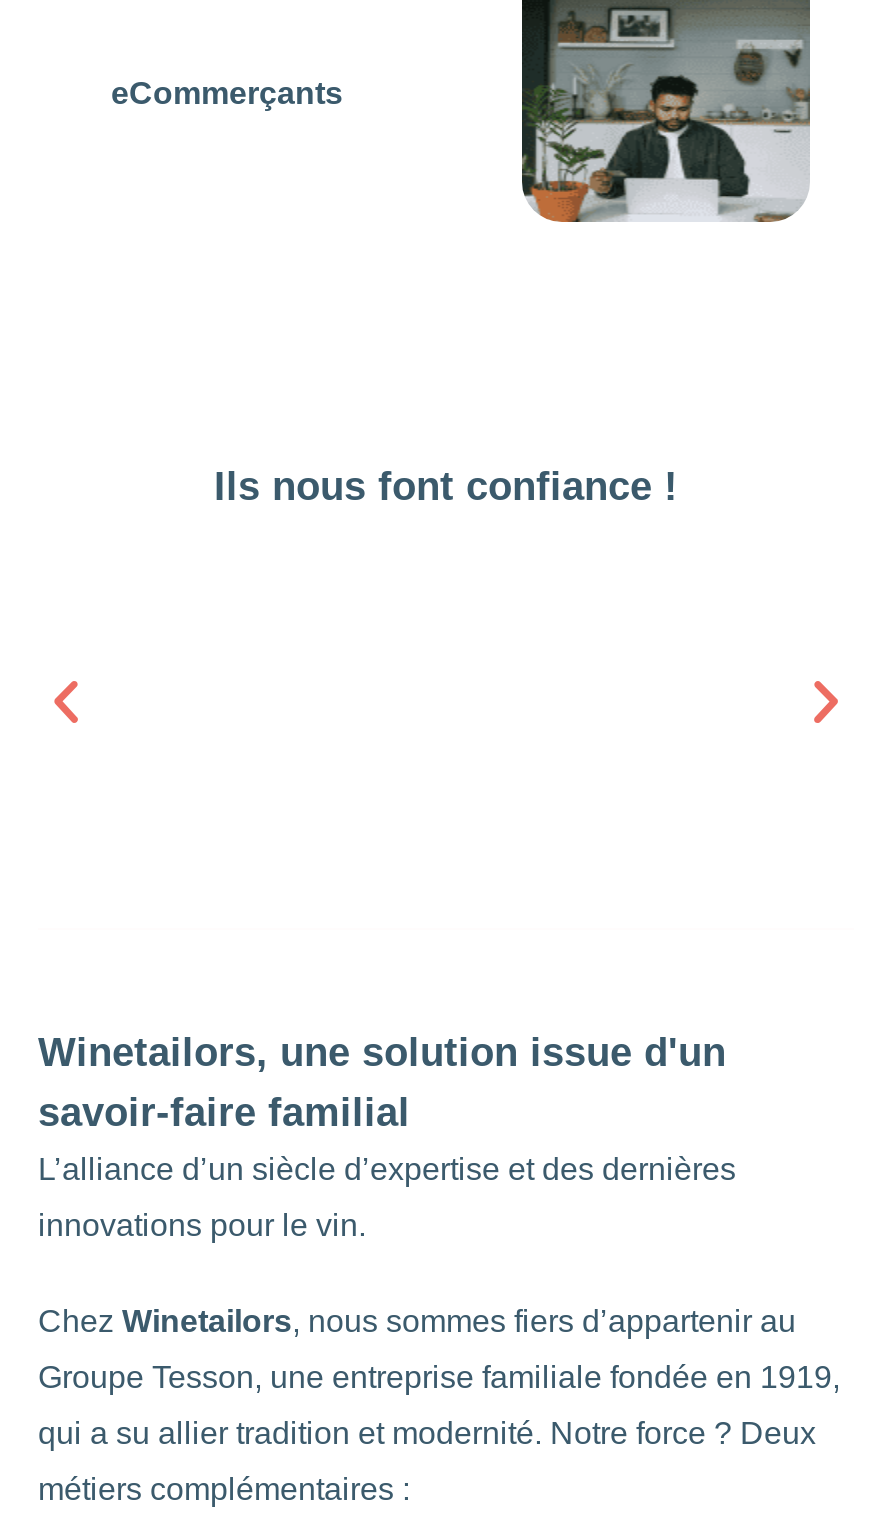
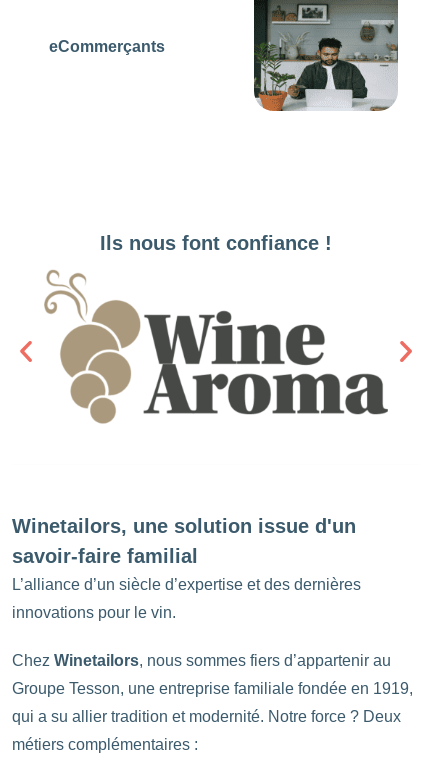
none -> [43,269,389,424] [image]

